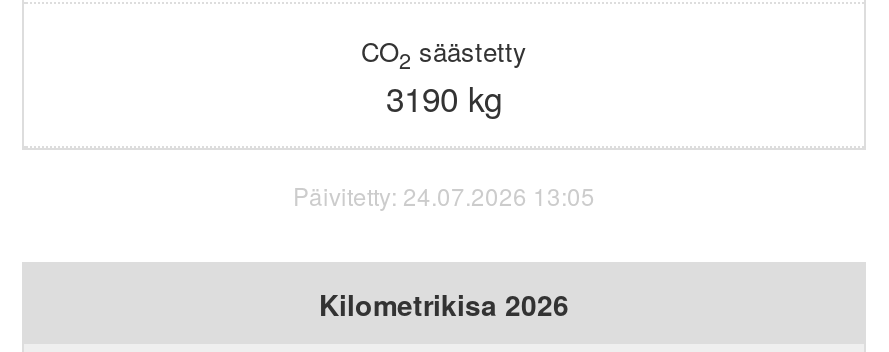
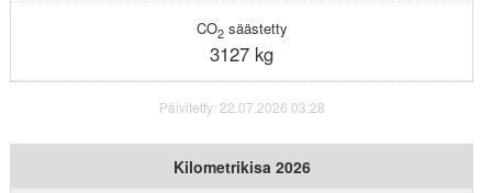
[386,74,502,122] 3190 kg -> [210,40,273,67] 3127 kg
[293,178,595,212] Päivitetty: 24.07.2026 13:05 -> [159,98,325,116] Päivitetty: 22.07.2026 03:28

